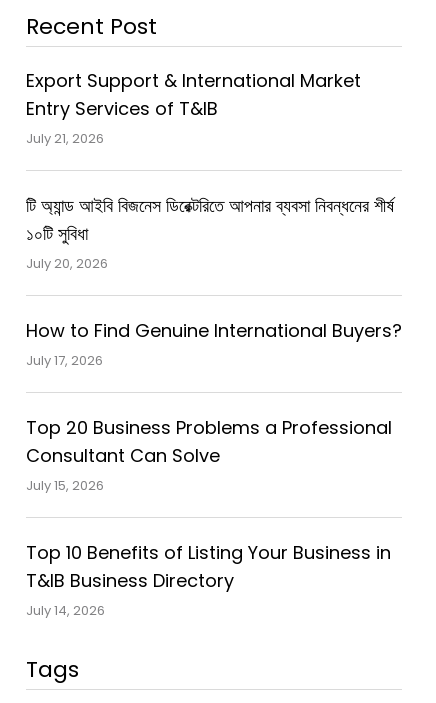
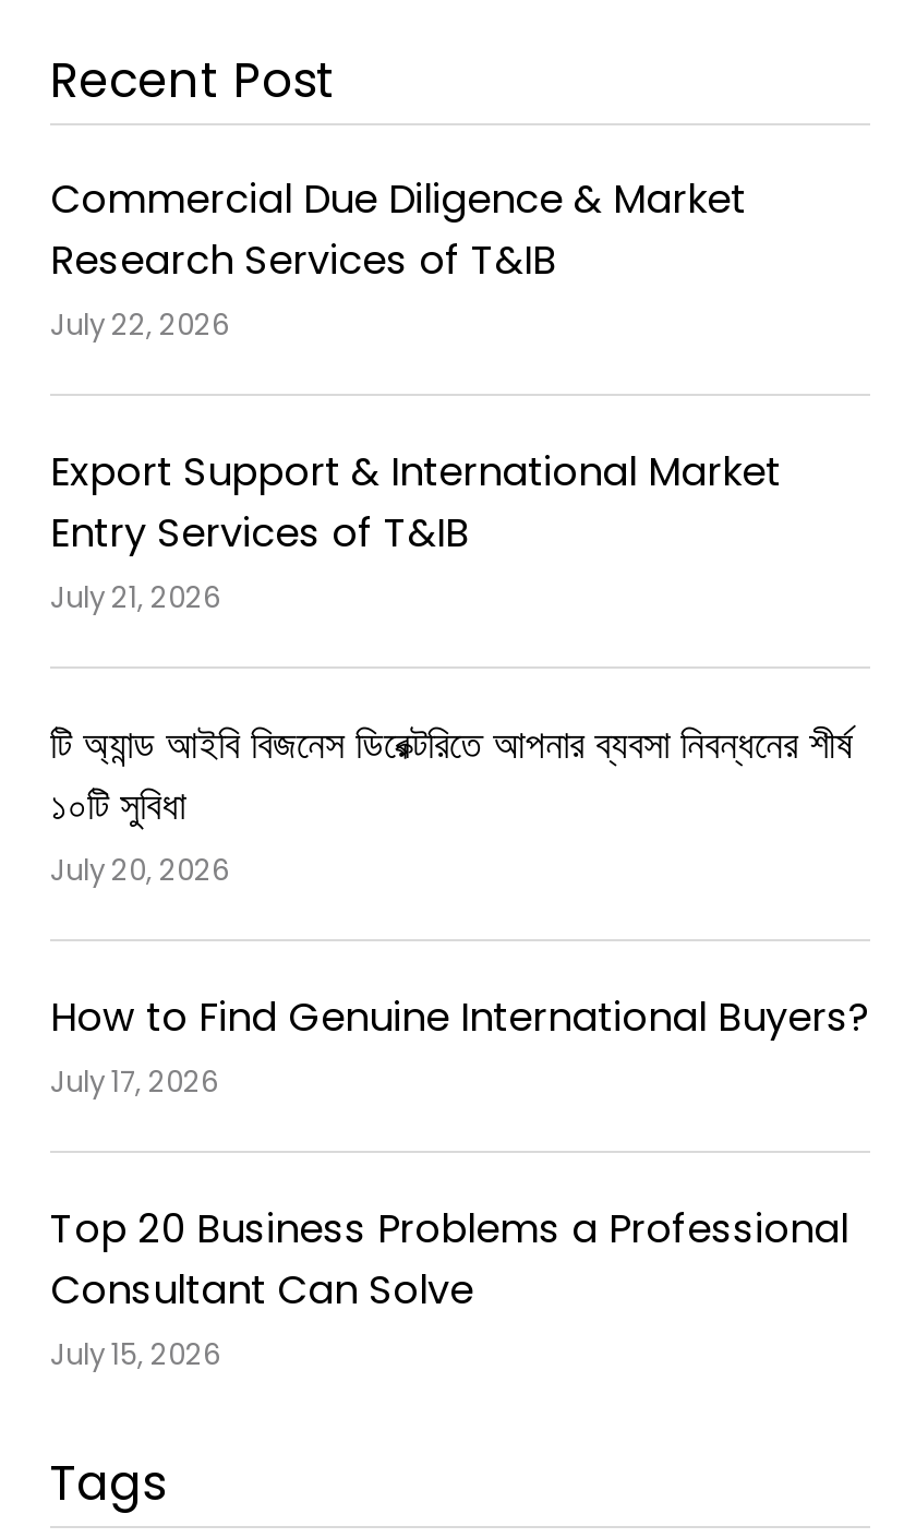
none -> [50,172,746,346] Commercial Due Diligence & Market | Research Services of T&IB | July 22, 2026
moved [26,68,402,495] -> [50,445,870,1376]: Export Support & International Market | Entry Services of T&IB | July 21, 2026 | ... | Consultant Can Solve | July 15, 2026
[26,540,391,620] Top 10 Benefits of Listing Your Business in | T&IB Business Directory | July 14, 2026 -> none

